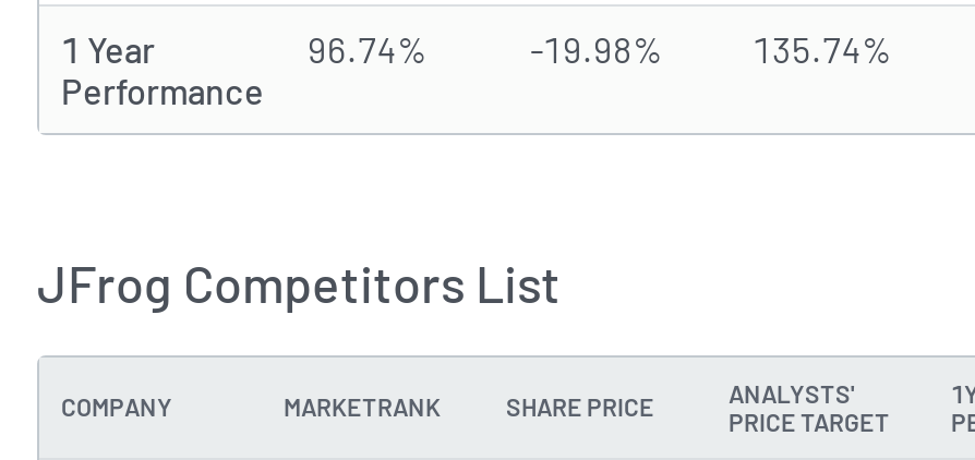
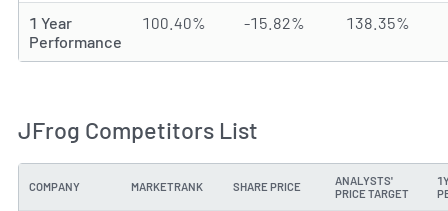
[308,27,428,69] 96.74% -> [142,13,206,32] 100.40%
[530,27,663,69] -19.98% -> [244,13,305,32] -15.82%
[753,27,892,69] 135.74% -> [346,13,410,32] 138.35%

